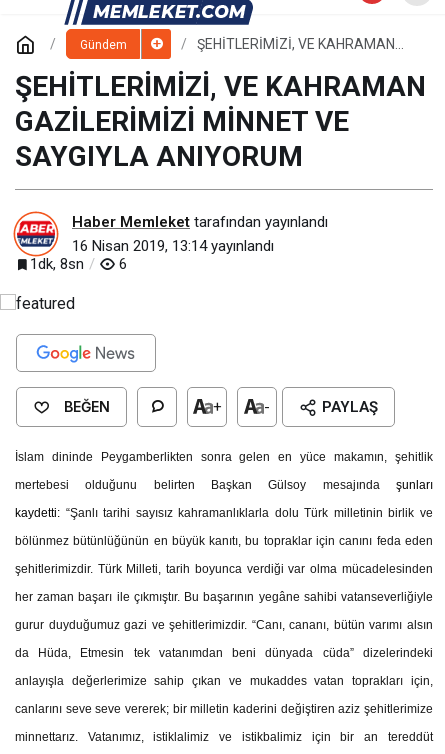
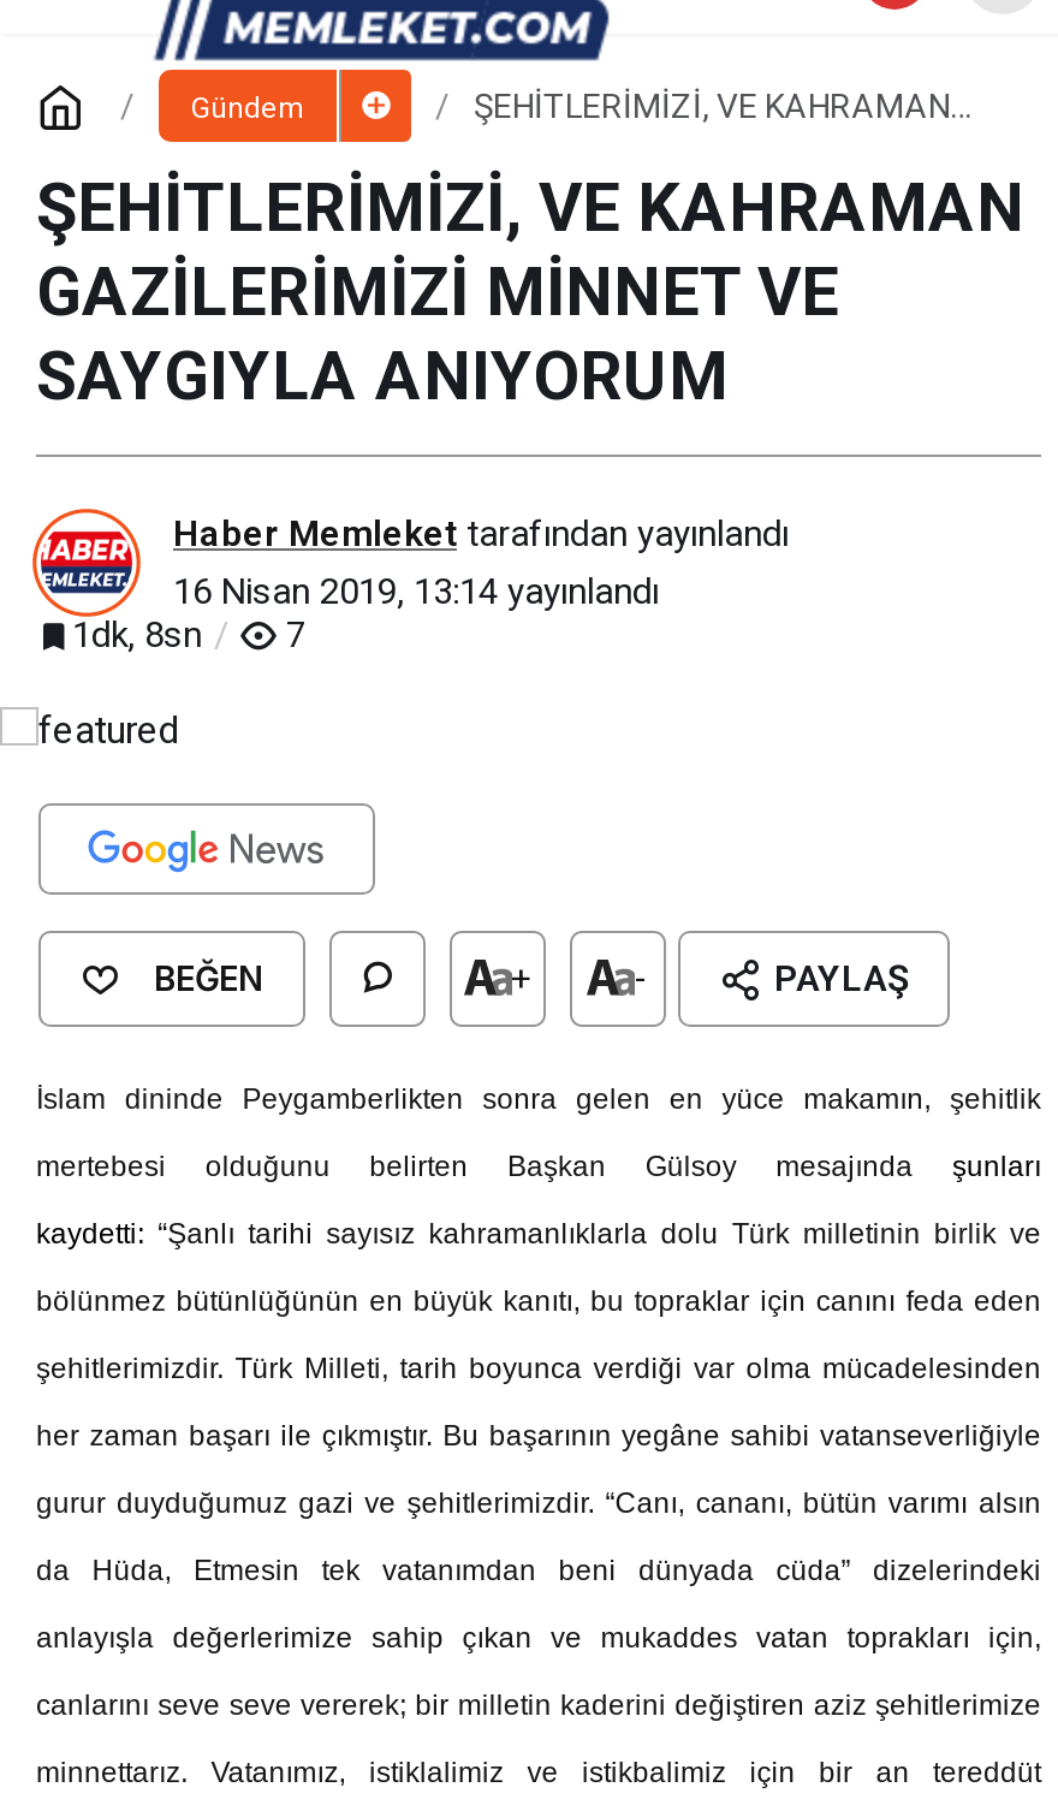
[30,254,127,272] 1dk, 8sn 6 -> [72,612,305,655] 1dk, 8sn 7

